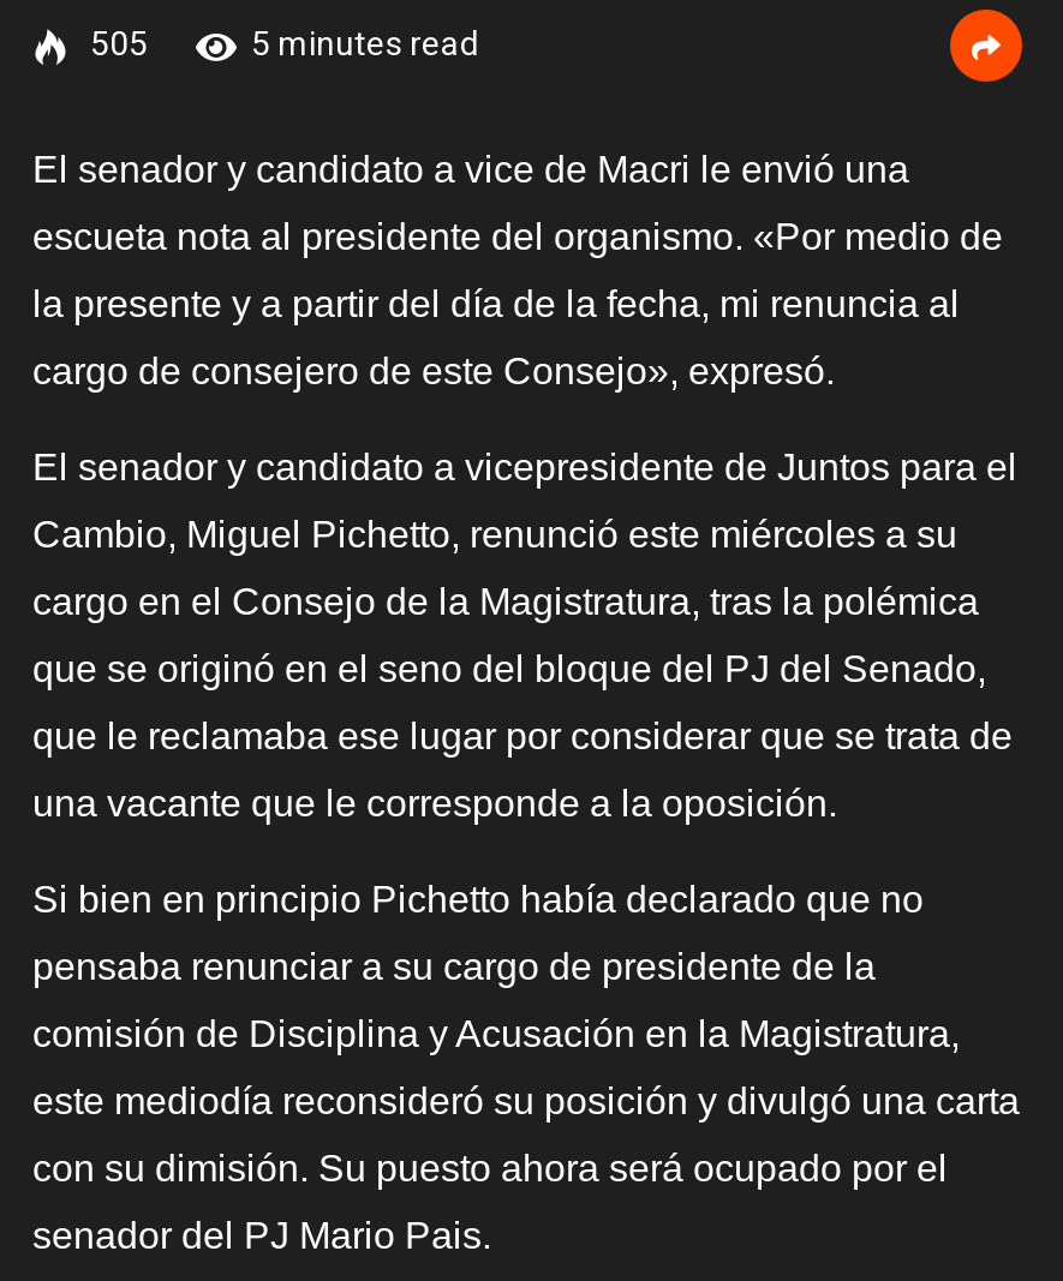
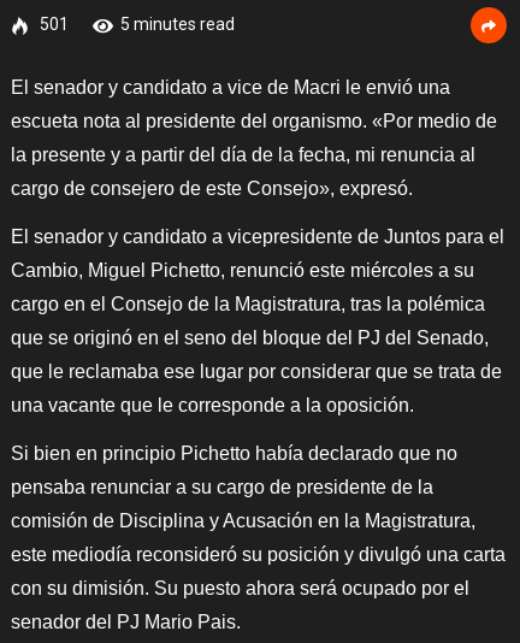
[83,24,148,62] 505 -> [36,14,69,34] 501

